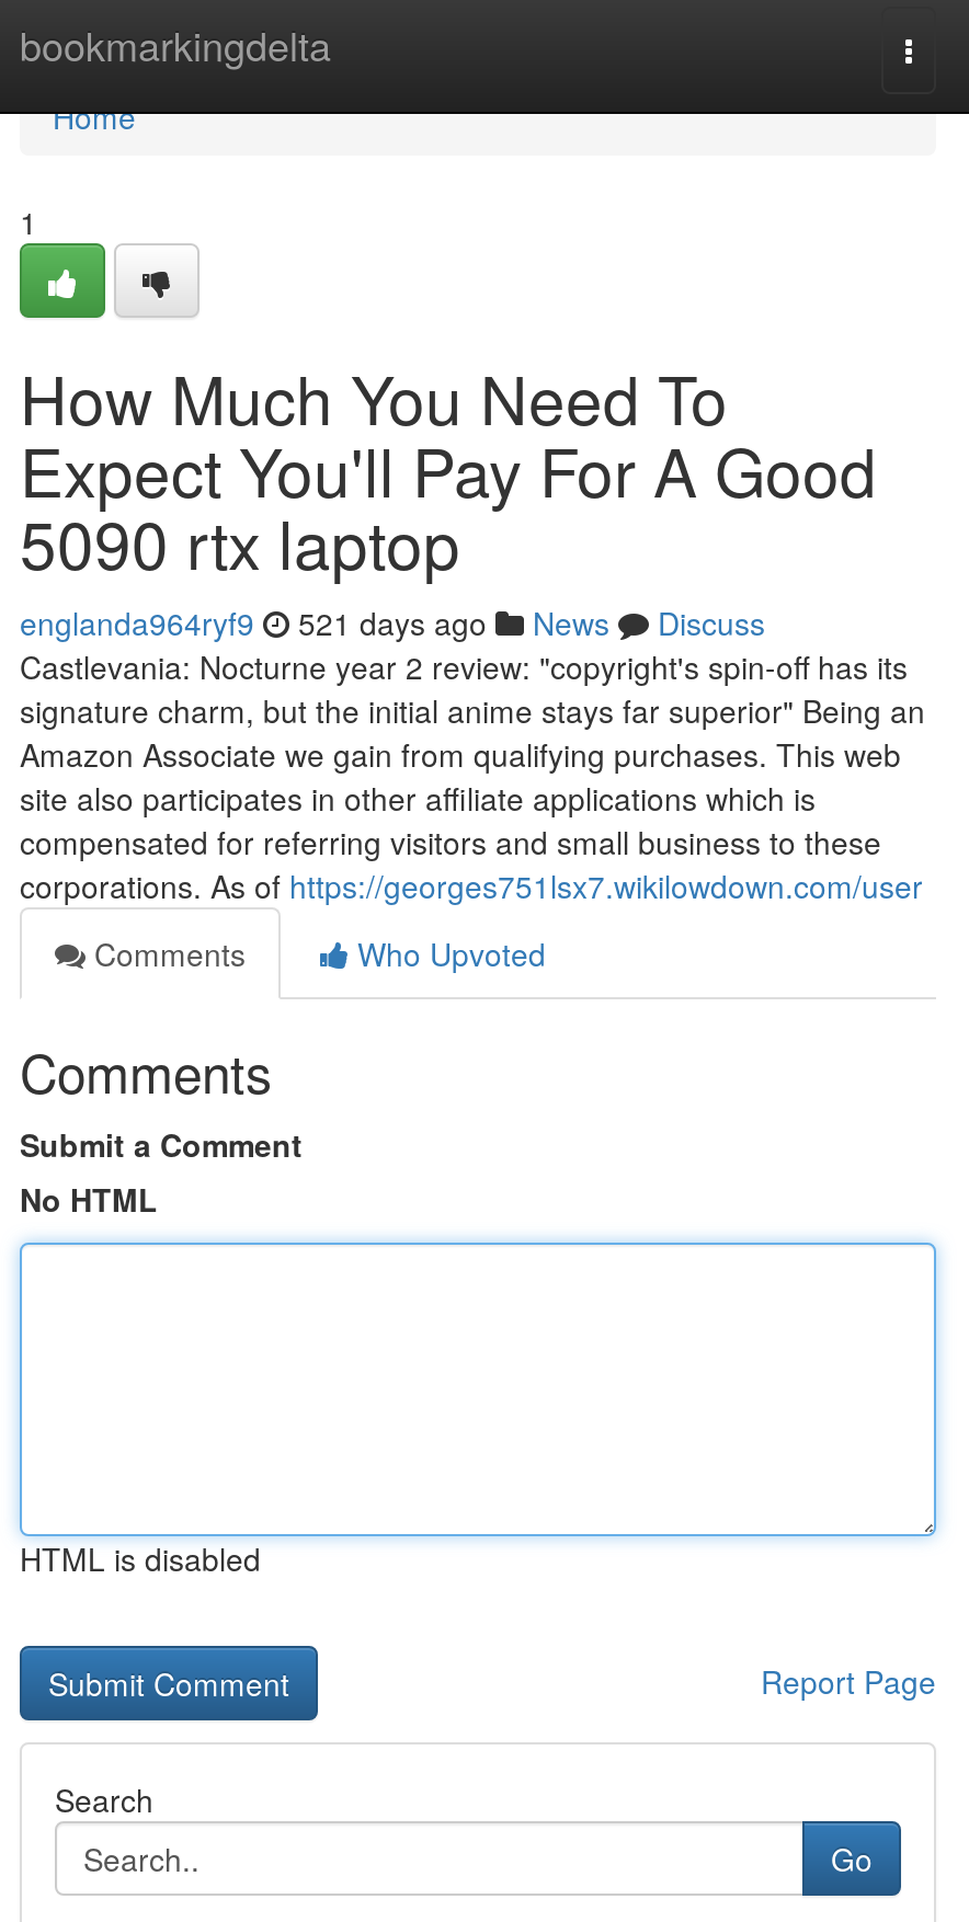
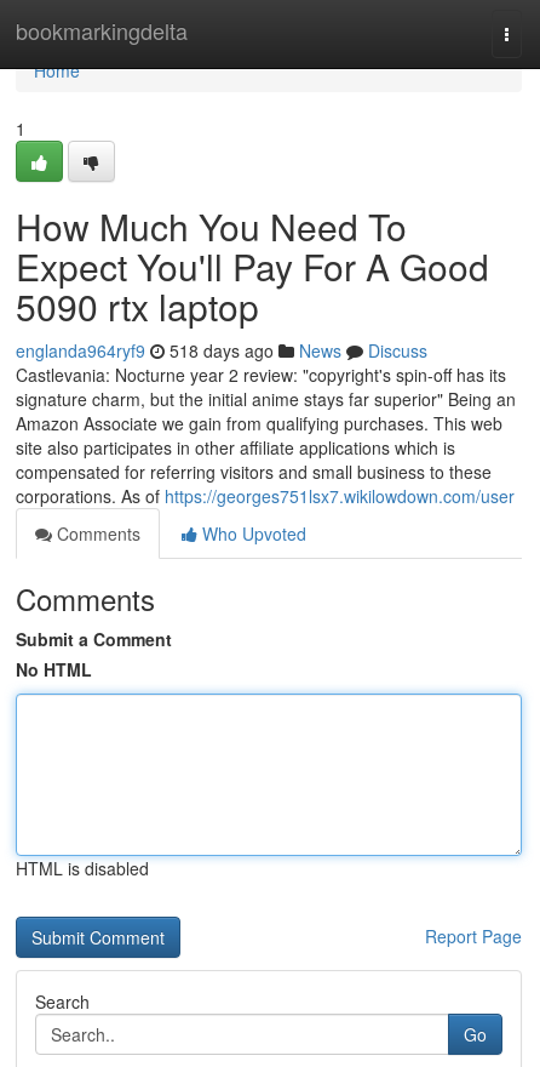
[20,600,765,644] englanda964ryf9 521 days ago News Discuss -> [16,338,427,363] englanda964ryf9 518 days ago News Discuss

